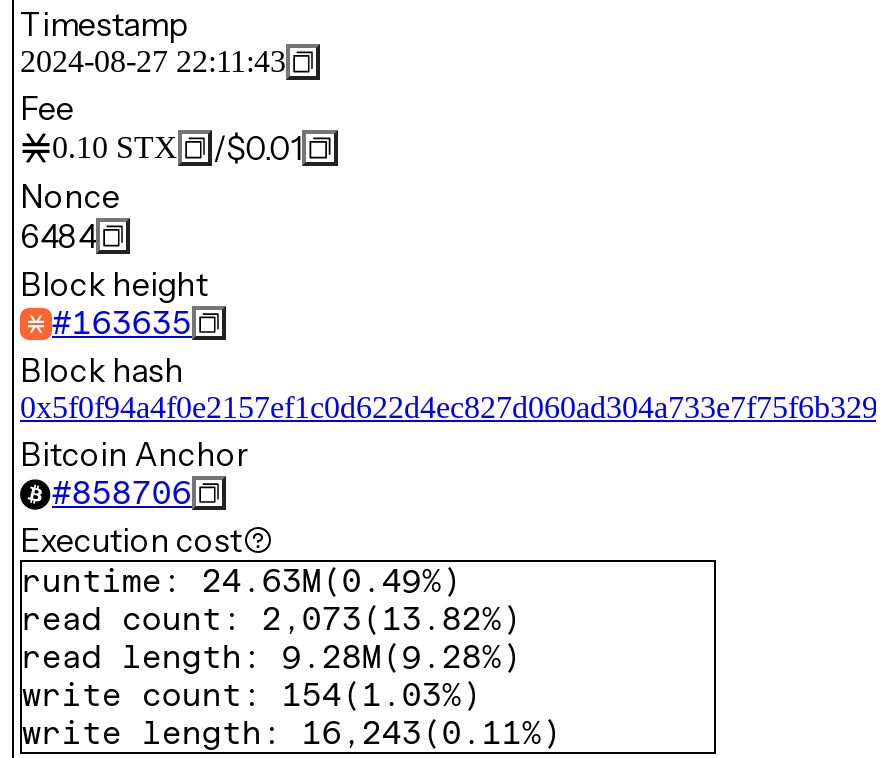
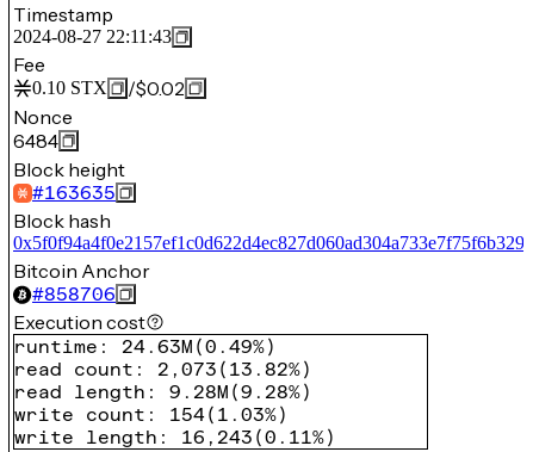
[52,128,303,168] 0.10 STX /$0.01 -> [32,76,185,100] 0.10 STX /$0.02

